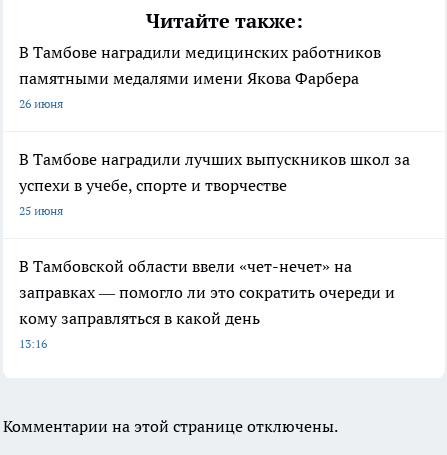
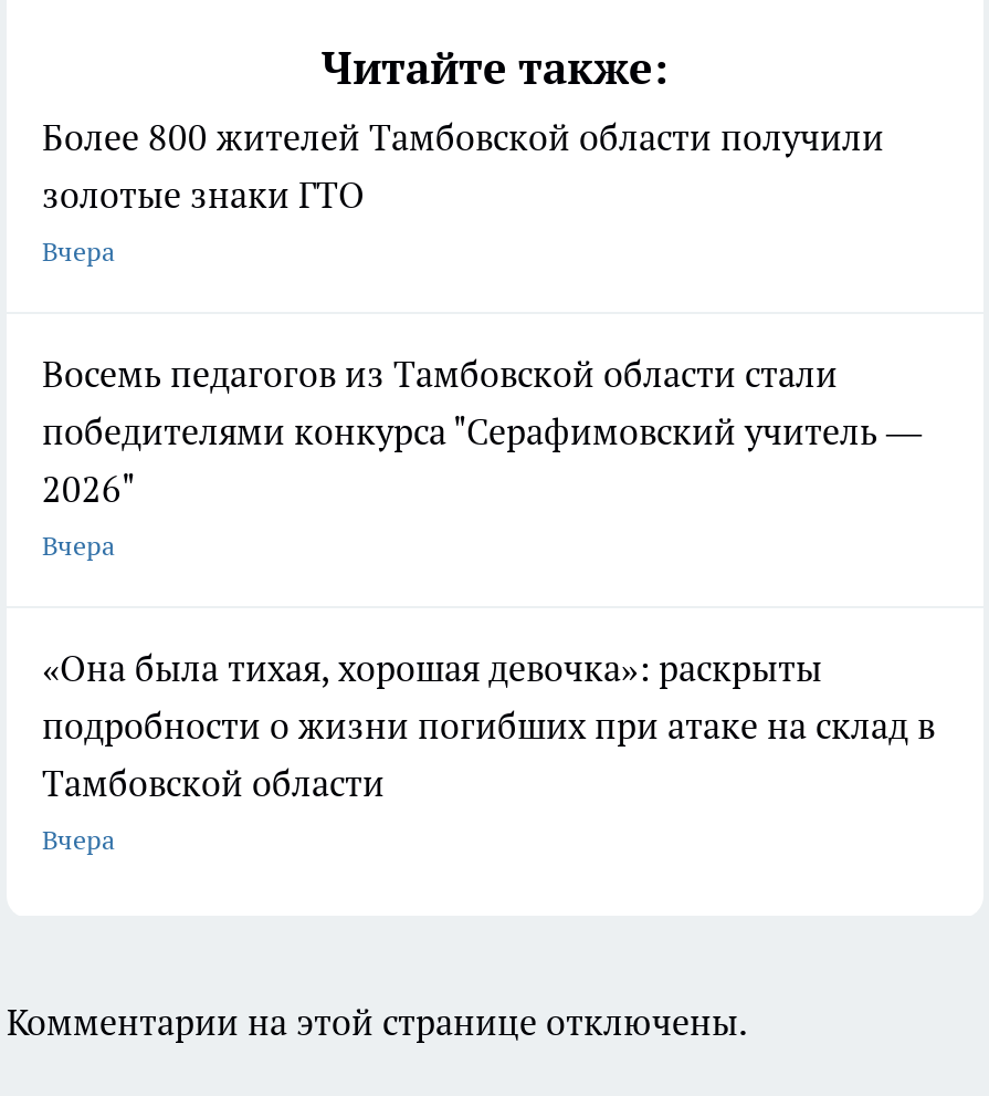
[19,42,381,111] В Тамбове наградили медицинских работников | памятными медалями имени Якова Фарбера | 26 июня -> [42,115,884,268] Более 800 жителей Тамбовской области получили | золотые знаки ГТО | Вчера
[19,149,410,218] В Тамбове наградили лучших выпускников школ за | успехи в учебе, спорте и творчестве | 25 июня -> [42,352,922,562] Восемь педагогов из Тамбовской области стали | победителями конкурса "Серафимовский учитель — | 2026" | Вчера
[19,256,395,351] В Тамбовской области ввели «чет-нечет» на | заправках — помогло ли это сократить очереди и | кому заправляться в какой день | 13:16 -> [42,646,935,856] «Она была тихая, хорошая девочка»: раскрыты | подробности о жизни погибших при атаке на склад в | Тамбовской области | Вчера

